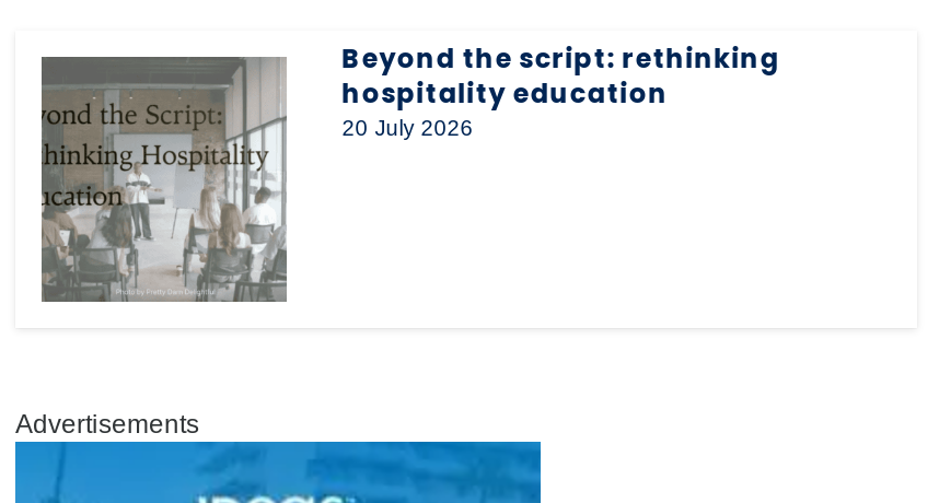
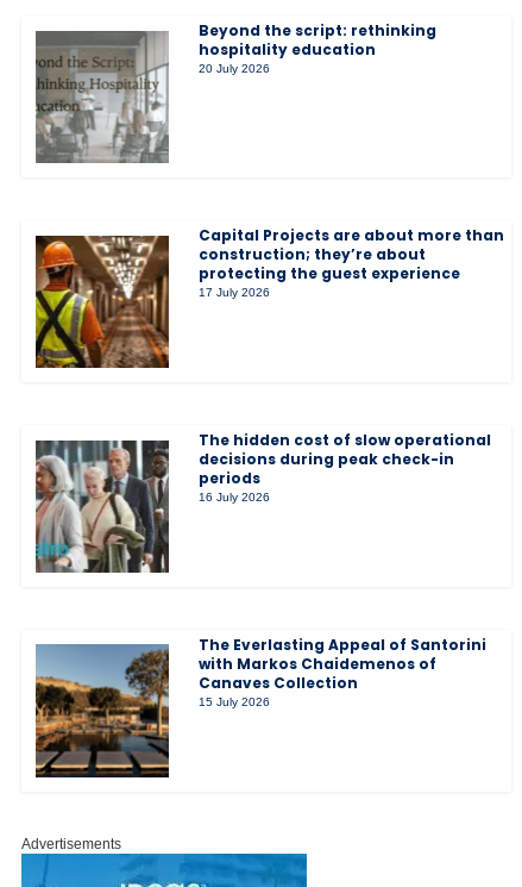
none -> [34,225,504,369] [image] | Capital Projects are about more than | construction; they’re about | protecting the guest experience | 17 July 2026
none -> [34,430,491,574] [image] | The hidden cost of slow operational | decisions during peak check-in | periods | 16 July 2026
none -> [36,635,487,777] [image] | The Everlasting Appeal of Santorini | with Markos Chaidemenos of | Canaves Collection | 15 July 2026

